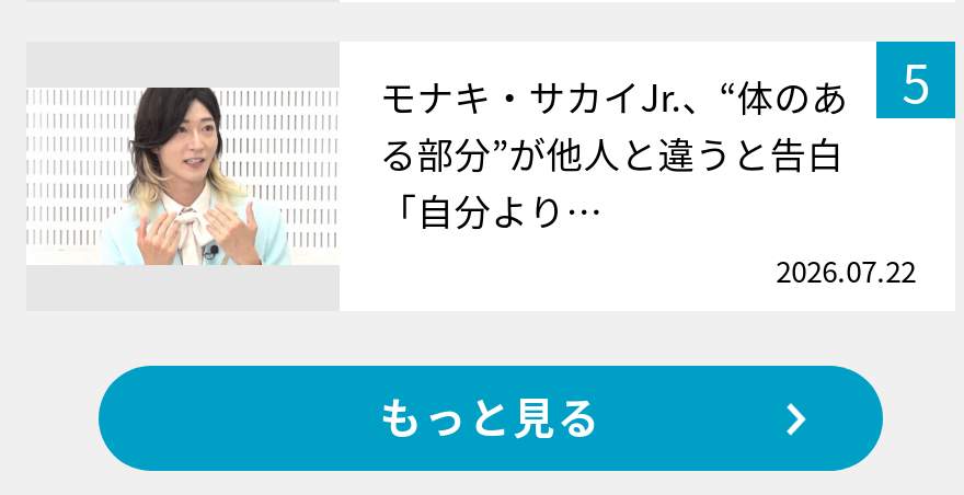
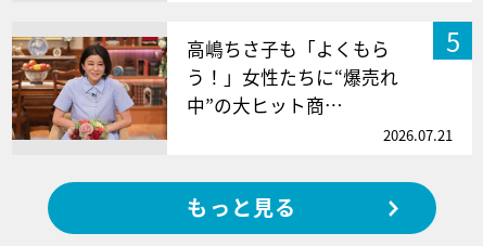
[26,69,916,291] [image] | モナキ・サカイJr.、“体のあ | る部分”が他人と違うと告白 | 「自分より… | 2026.07.22 -> [11,35,453,145] [image] | 高嶋ちさ子も「よくもら | う！」女性たちに“爆売れ | 中”の大ヒット商… | 2026.07.21

